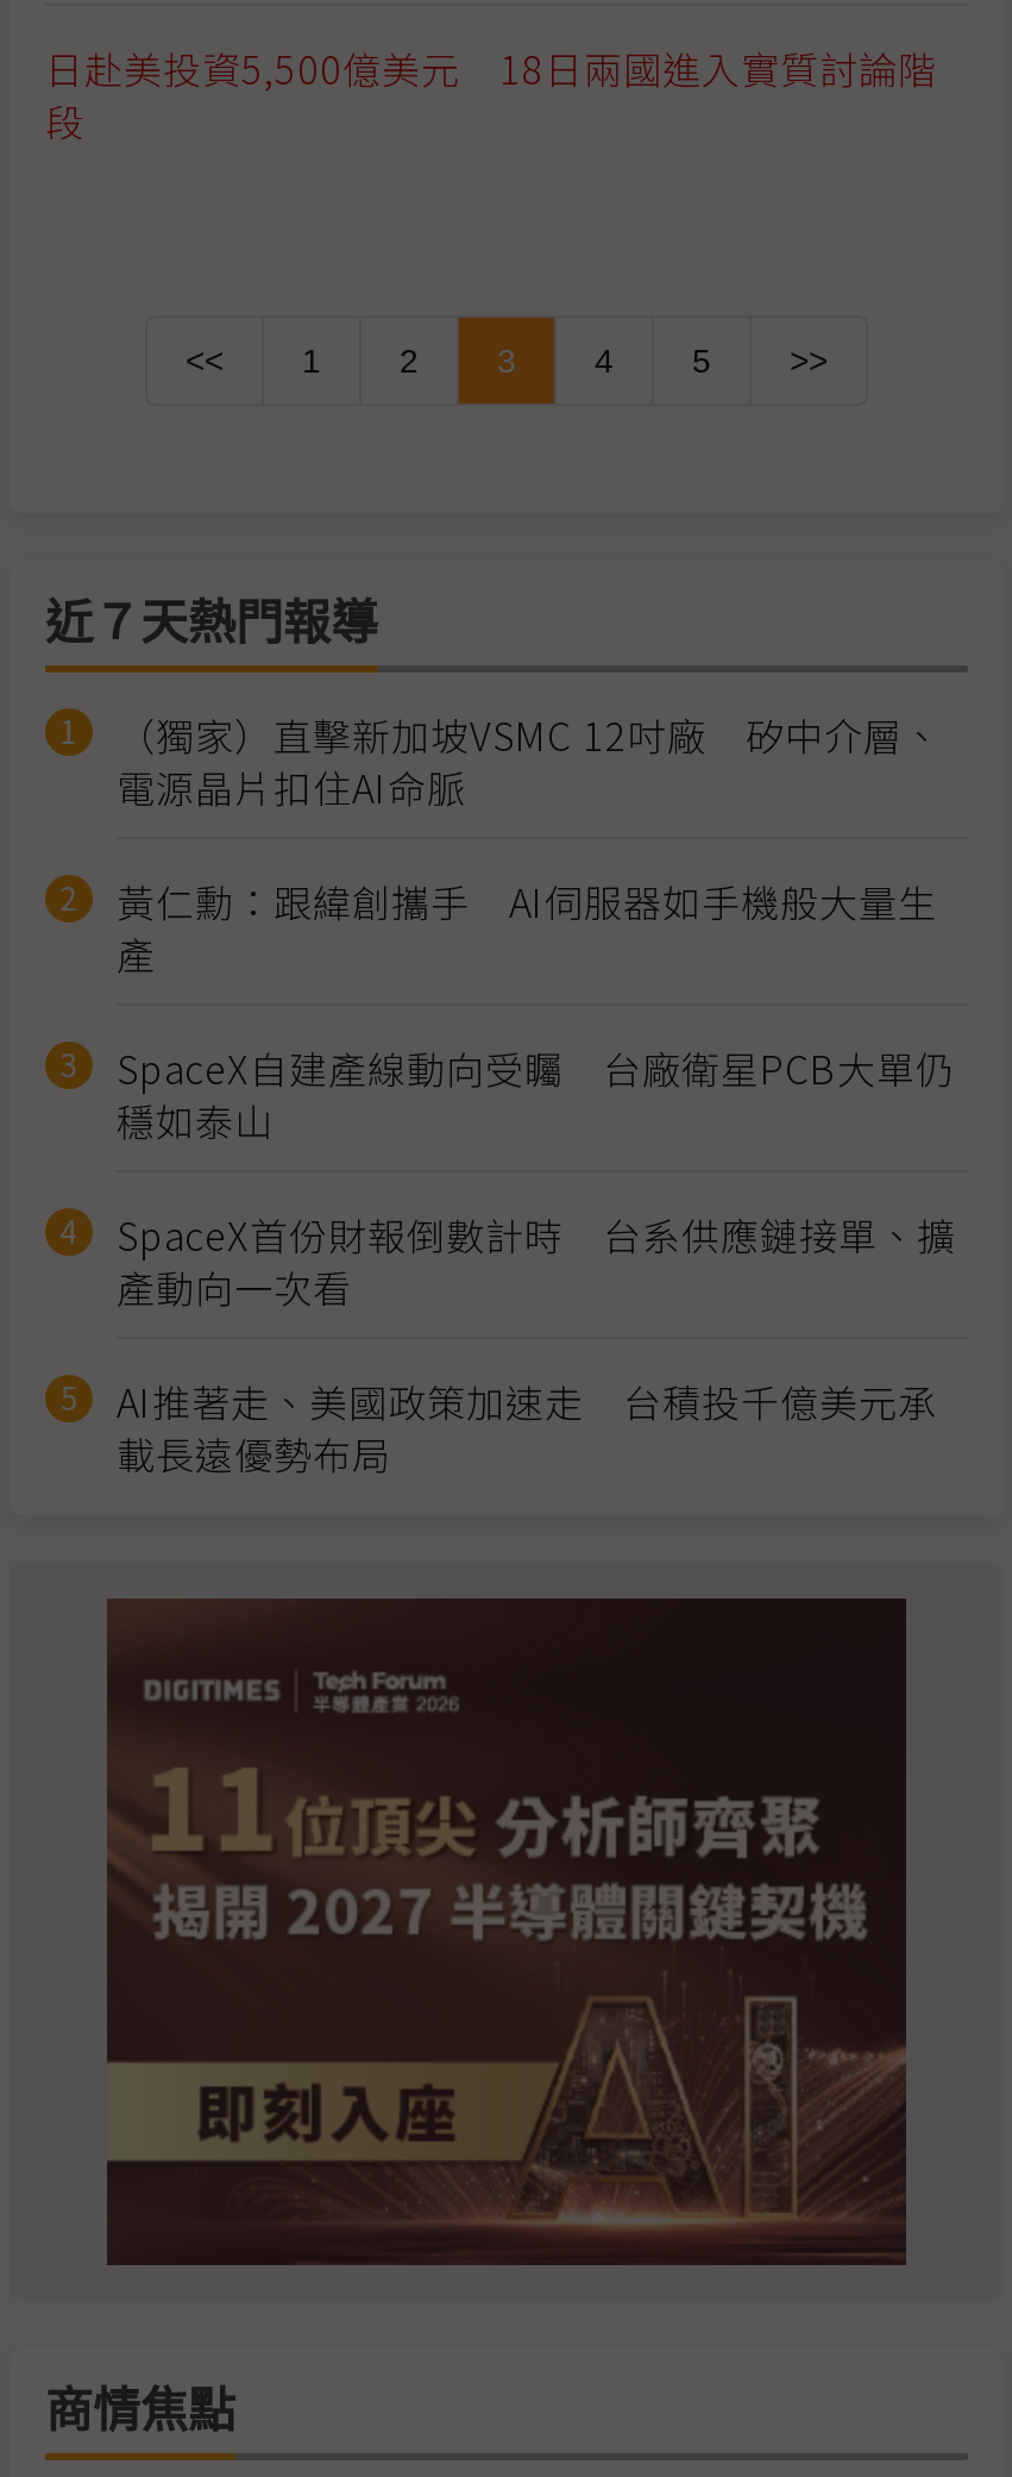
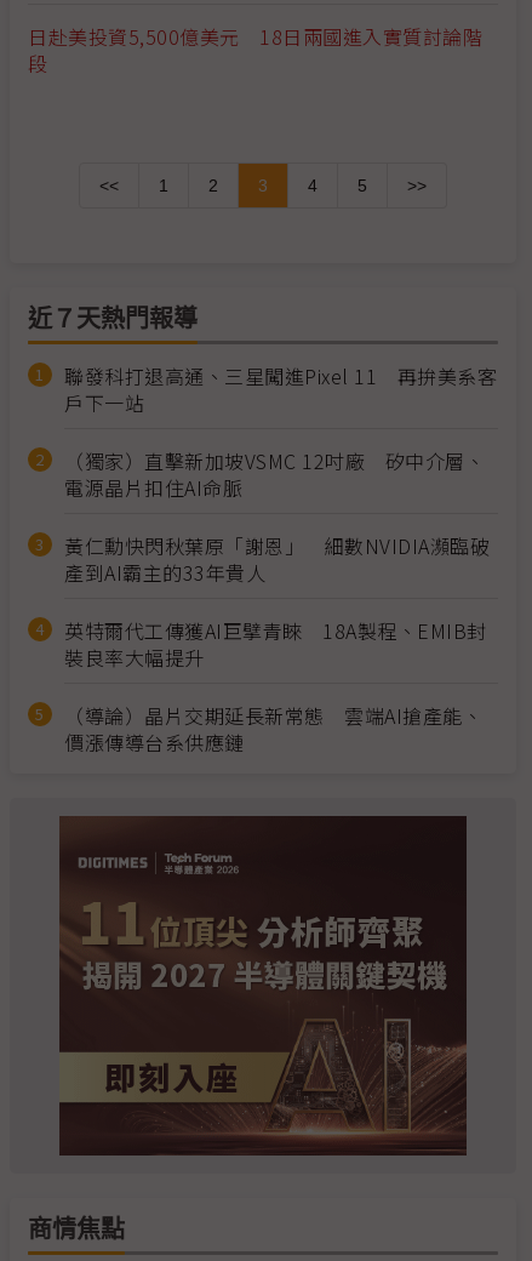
none -> [64,361,497,417] 聯發科打退高通、三星闖進Pixel 11 再拚美系客 | 戶下一站
moved [117,706,942,815] -> [64,446,485,502]: （獨家）直擊新加坡VSMC 12吋廠 矽中介層、 | 電源晶片扣住AI命脈
[117,872,956,1482] 黃仁勳：跟緯創攜手 AI伺服器如手機般大量生 | 產 | SpaceX自建產線動向受矚 台廠衛星PCB大單仍 | 穩如泰山 | SpaceX首份財報倒數計時 台系供應鏈接單、擴 | 產動向一次看 | AI推著走、美國政策加速走 台積投千億美元承 | 載長遠優勢布局 -> [64,531,490,756] 黃仁勳快閃秋葉原「謝恩」 細數NVIDIA瀕臨破 | 產到AI霸主的33年貴人 | 英特爾代工傳獲AI巨擘青睞 18A製程、EMIB封 | 裝良率大幅提升 | （導論）晶片交期延長新常態 雲端AI搶產能、 | 價漲傳導台系供應鏈

